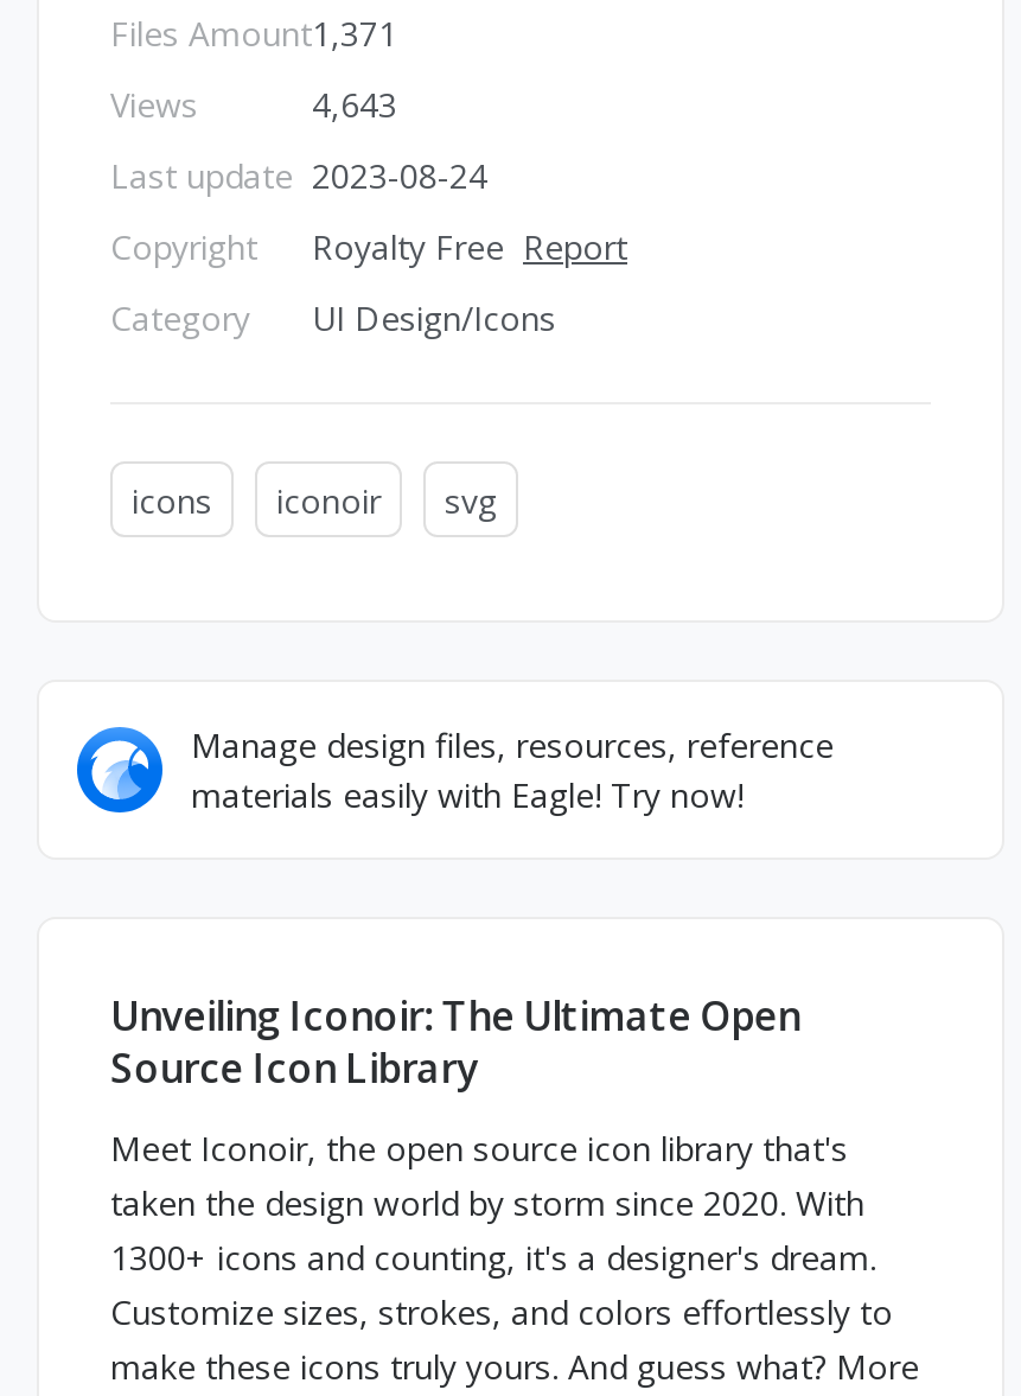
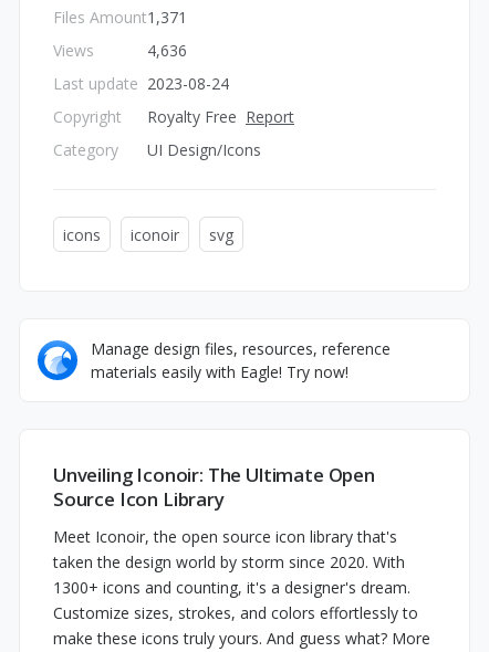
[312,83,397,128] 4,643 -> [147,40,187,61] 4,636

